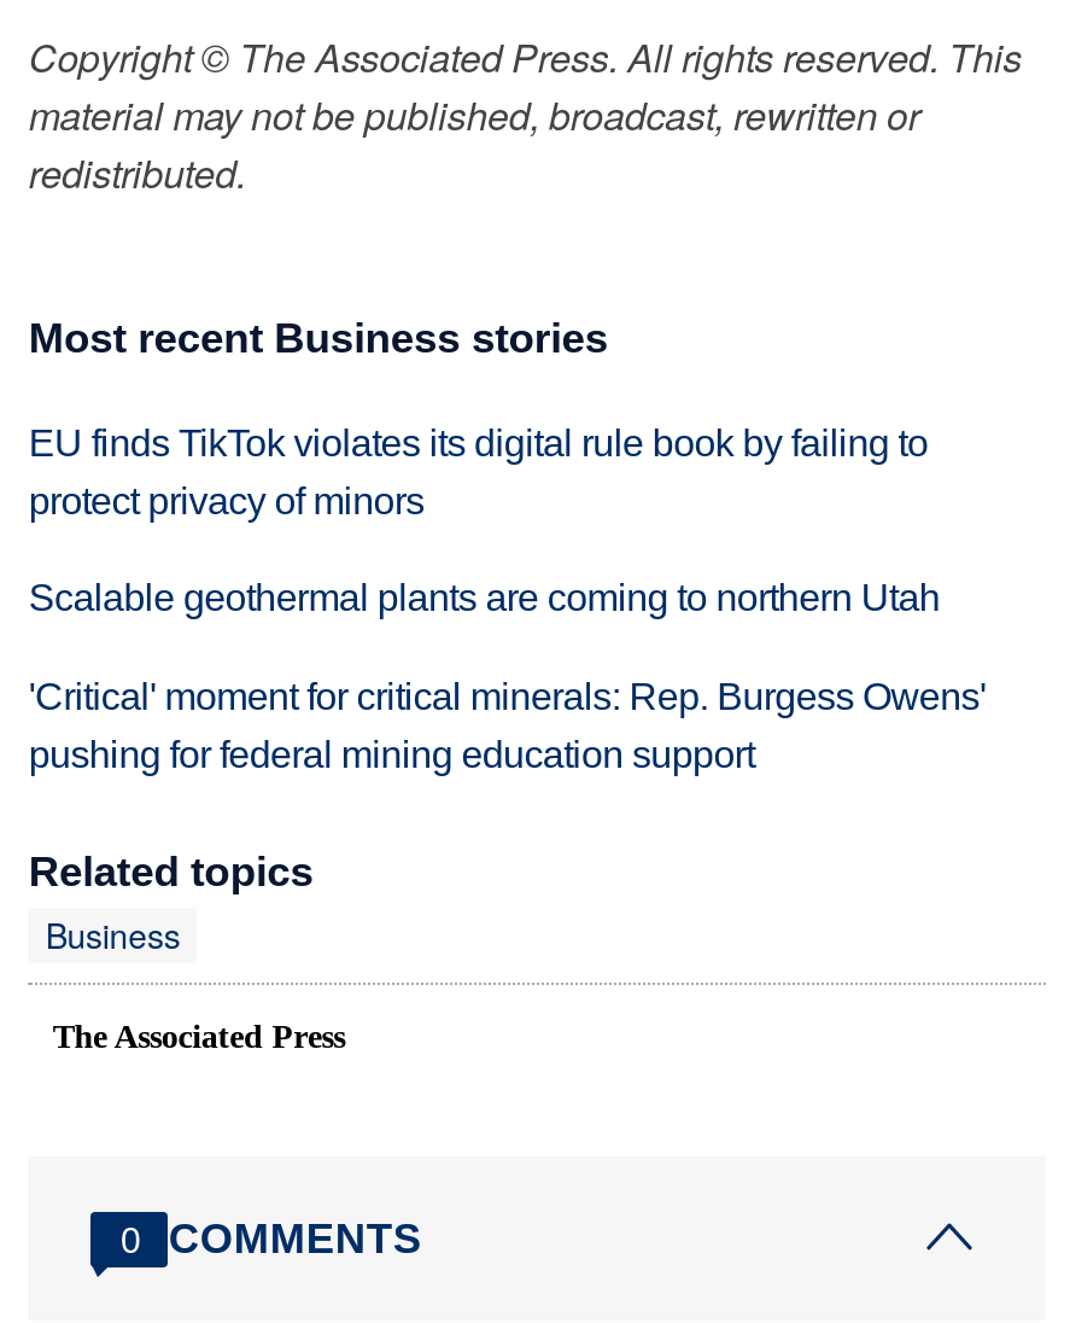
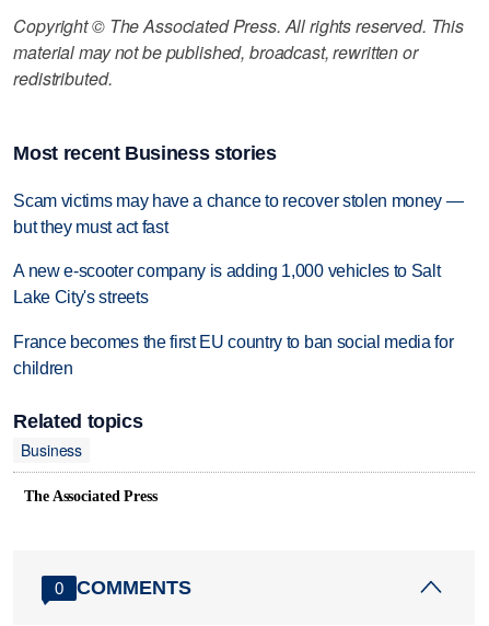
[28,422,928,521] EU finds TikTok violates its digital rule book by failing to | protect privacy of minors -> [13,191,463,236] Scam victims may have a chance to recover stolen money — | but they must act fast
[28,578,940,619] Scalable geothermal plants are coming to northern Utah -> [13,262,440,307] A new e-scooter company is adding 1,000 vehicles to Salt | Lake City's streets
[28,676,986,775] 'Critical' moment for critical minerals: Rep. Burgess Owens' | pushing for federal mining education support -> [13,333,453,378] France becomes the first EU country to ban social media for | children

